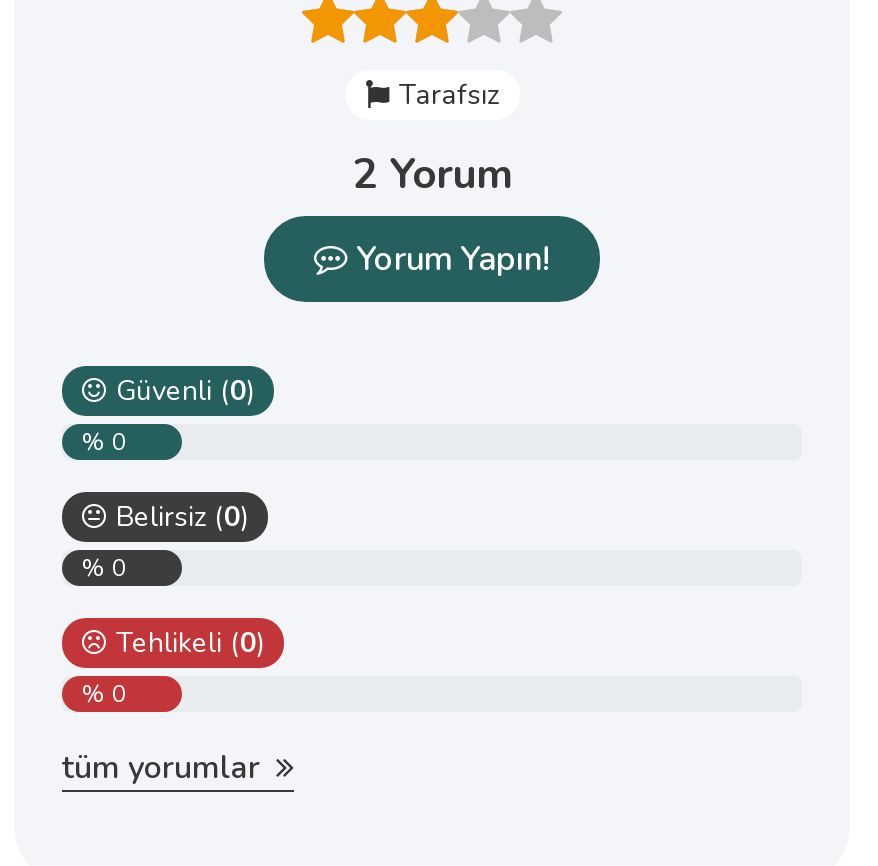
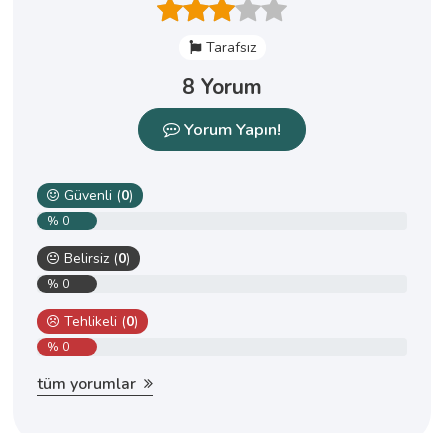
[352,146,512,202] 2 Yorum -> [182,73,262,101] 8 Yorum

